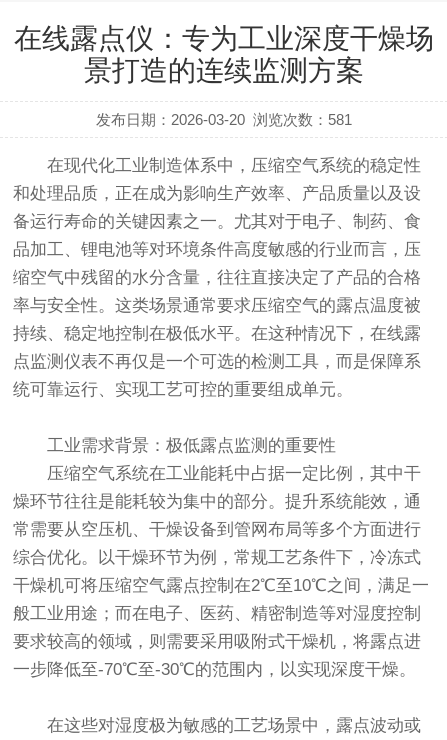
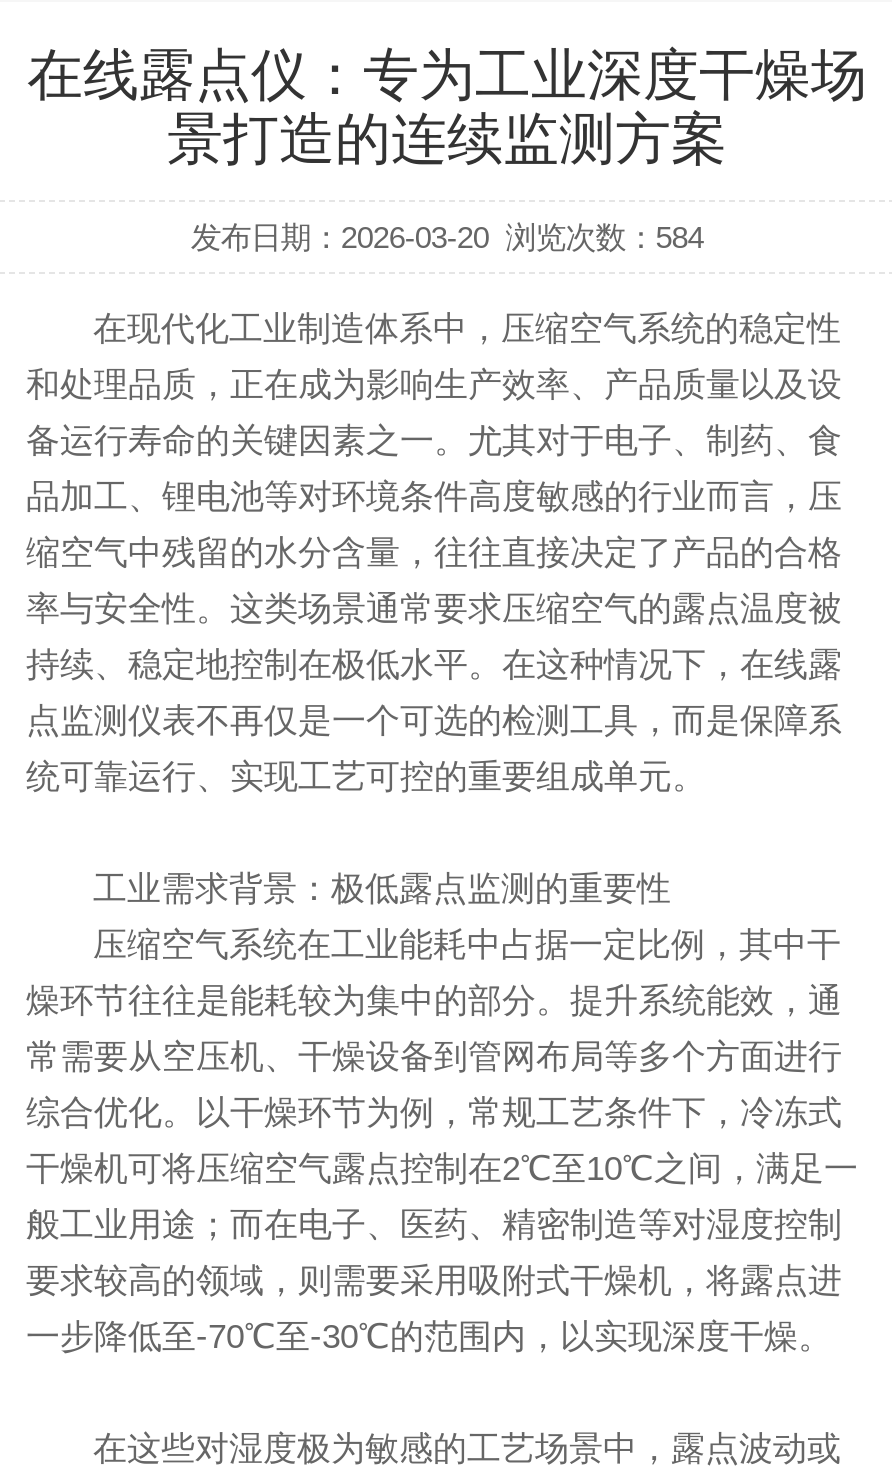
[96,111,352,128] 发布日期：2026-03-20 浏览次数：581 -> [191,220,703,254] 发布日期：2026-03-20 浏览次数：584

